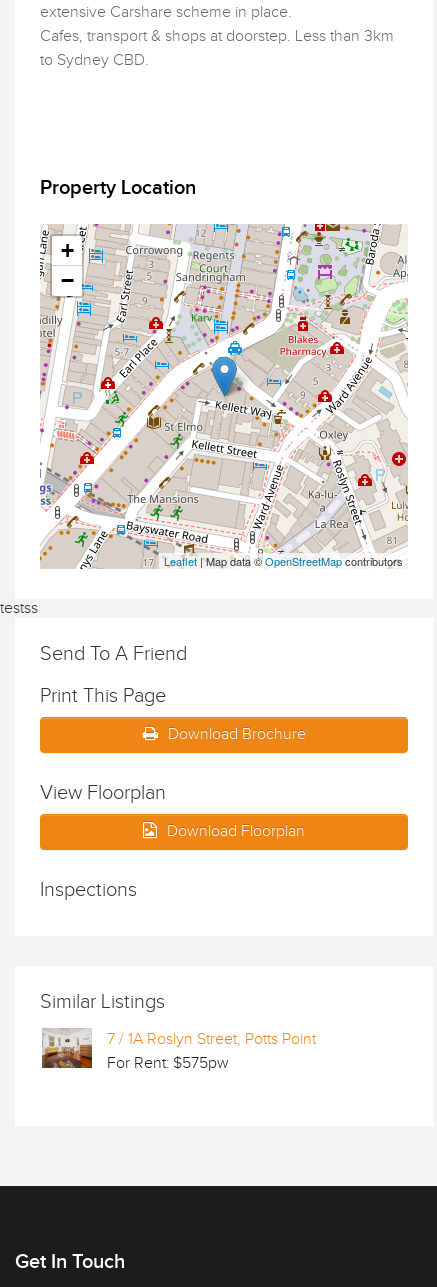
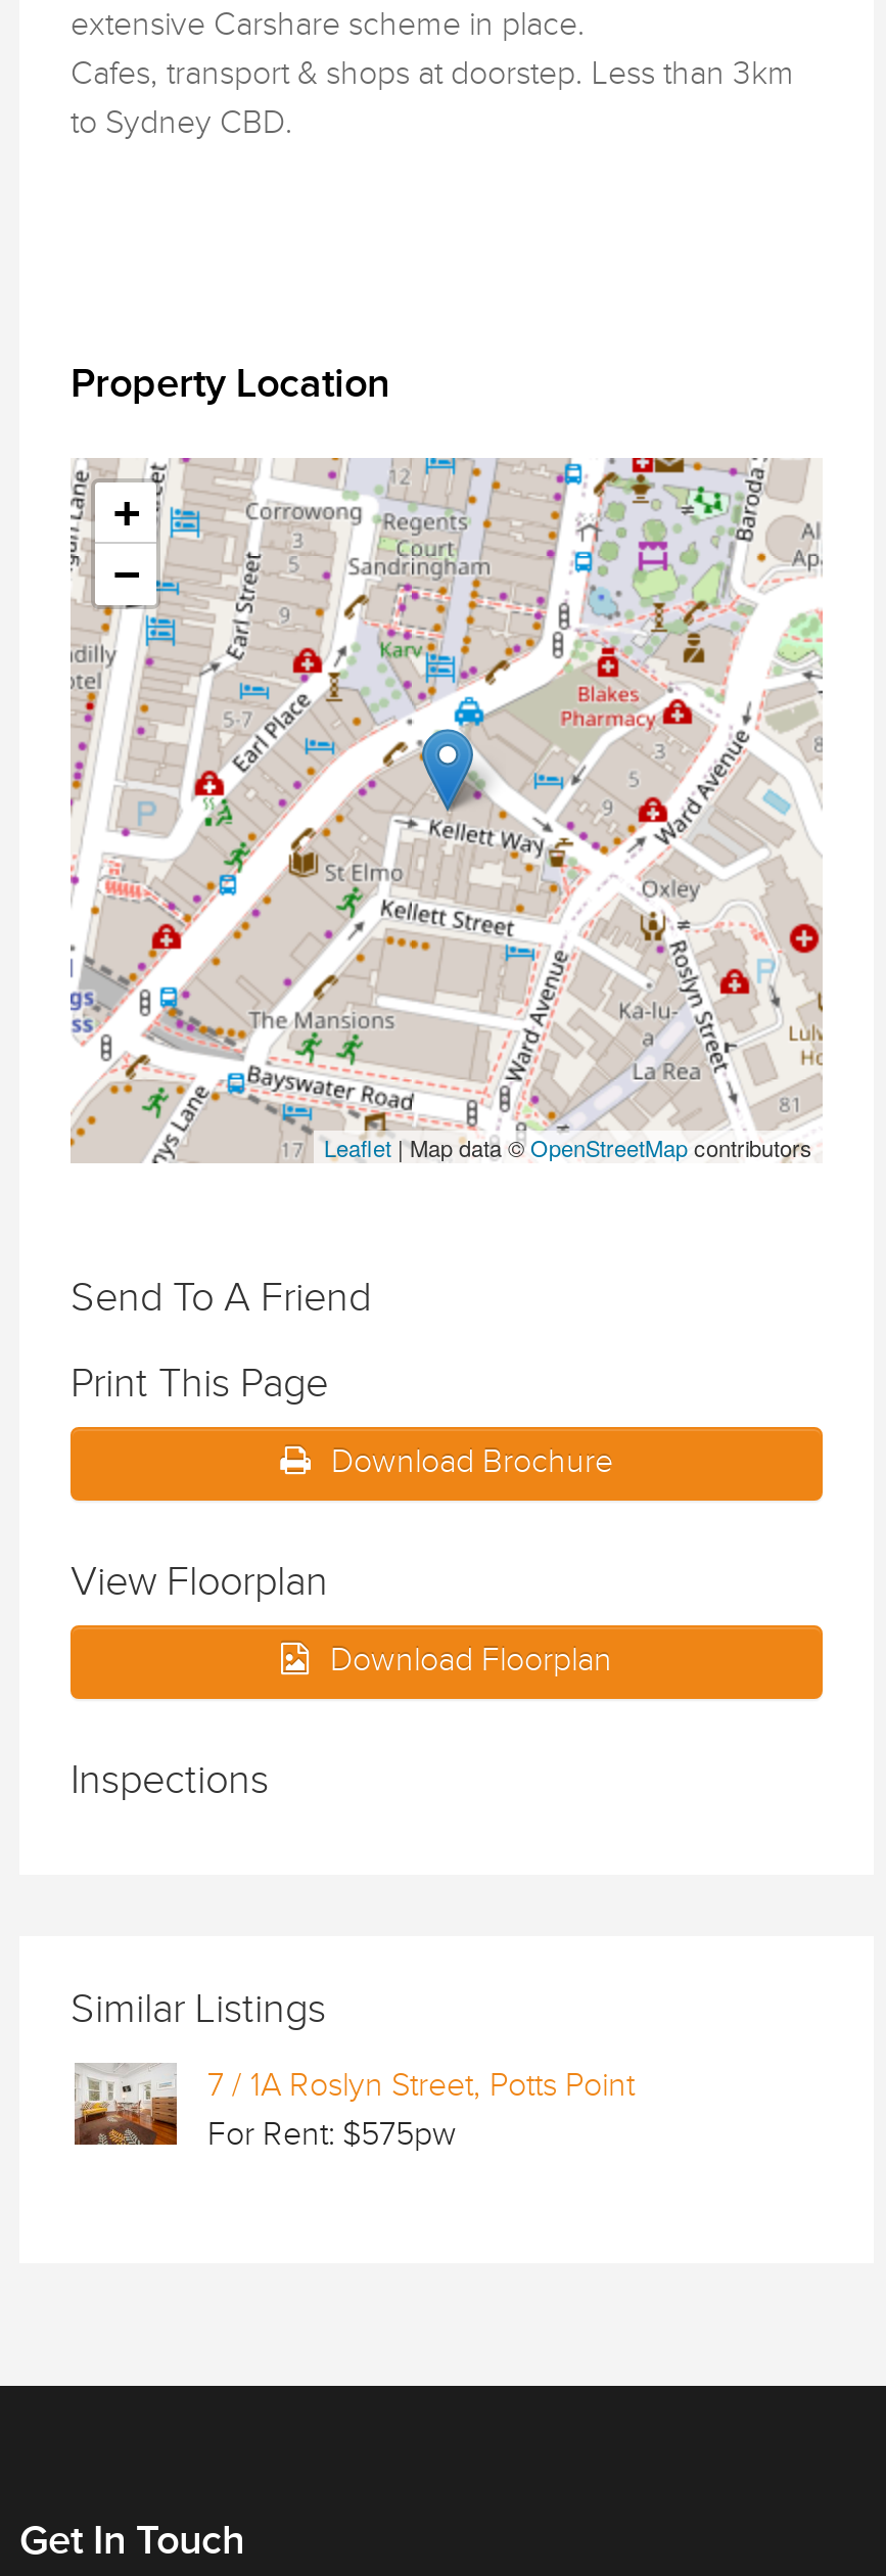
[0,599,38,618] testss -> none

